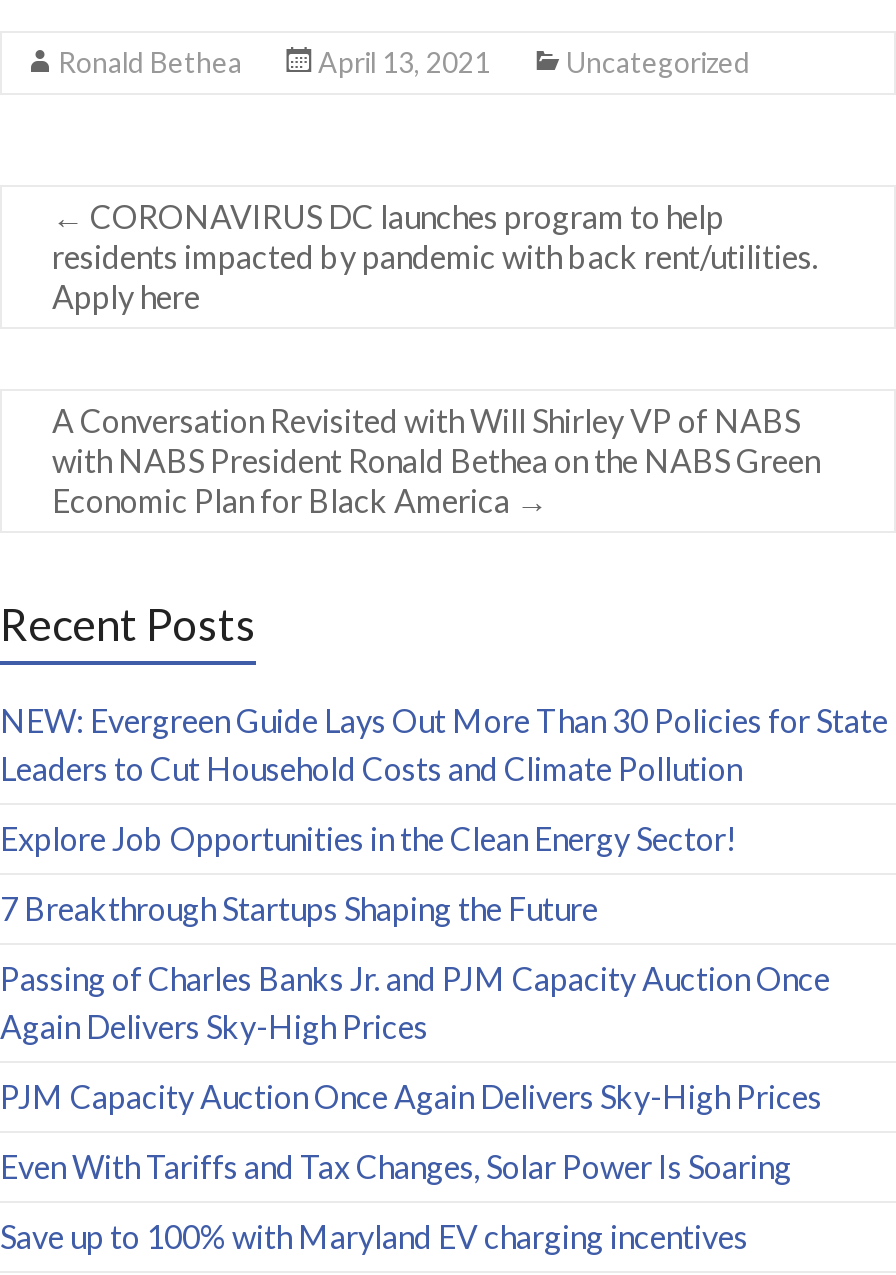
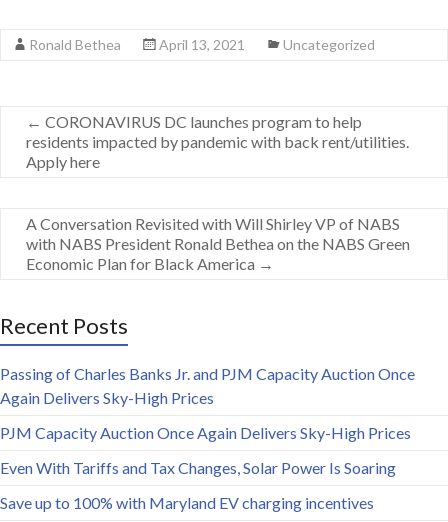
[0,701,888,927] NEW: Evergreen Guide Lays Out More Than 30 Policies for State | Leaders to Cut Household Costs and Climate Pollution | Explore Job Opportunities in the Clean Energy Sector! | 7 Breakthrough Startups Shaping the Future -> none

